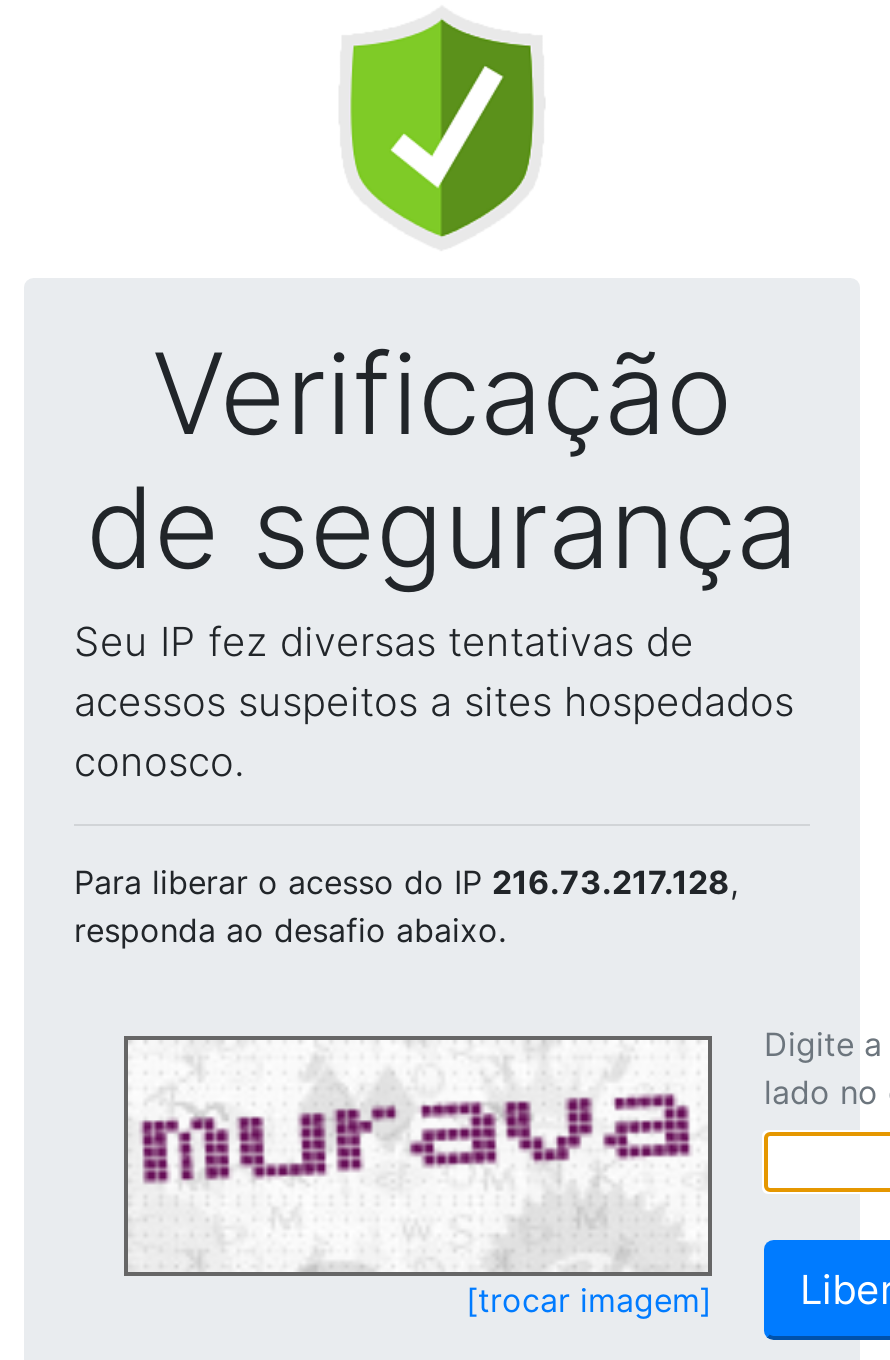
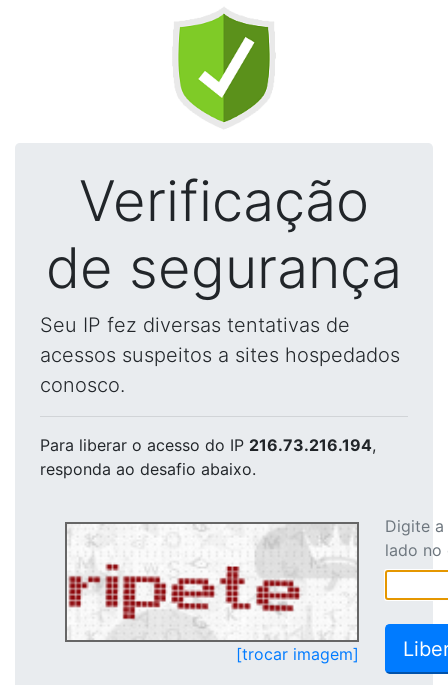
[74,862,738,902] Para liberar o acesso do IP 216.73.217.128, -> [40,435,376,455] Para liberar o acesso do IP 216.73.216.194,
[130,1044,692,1266] [image] -> [69,527,350,638] [image]

